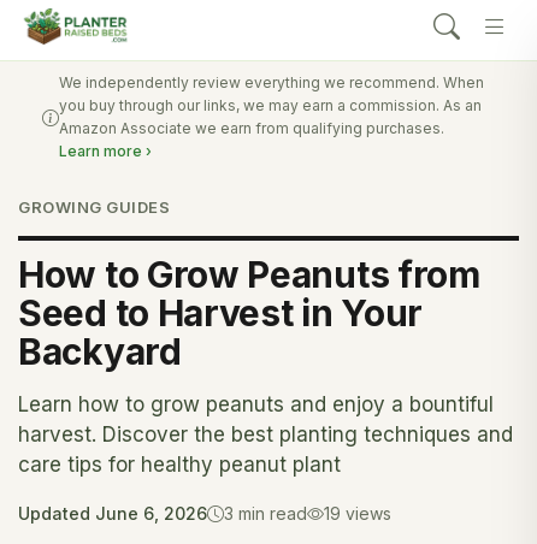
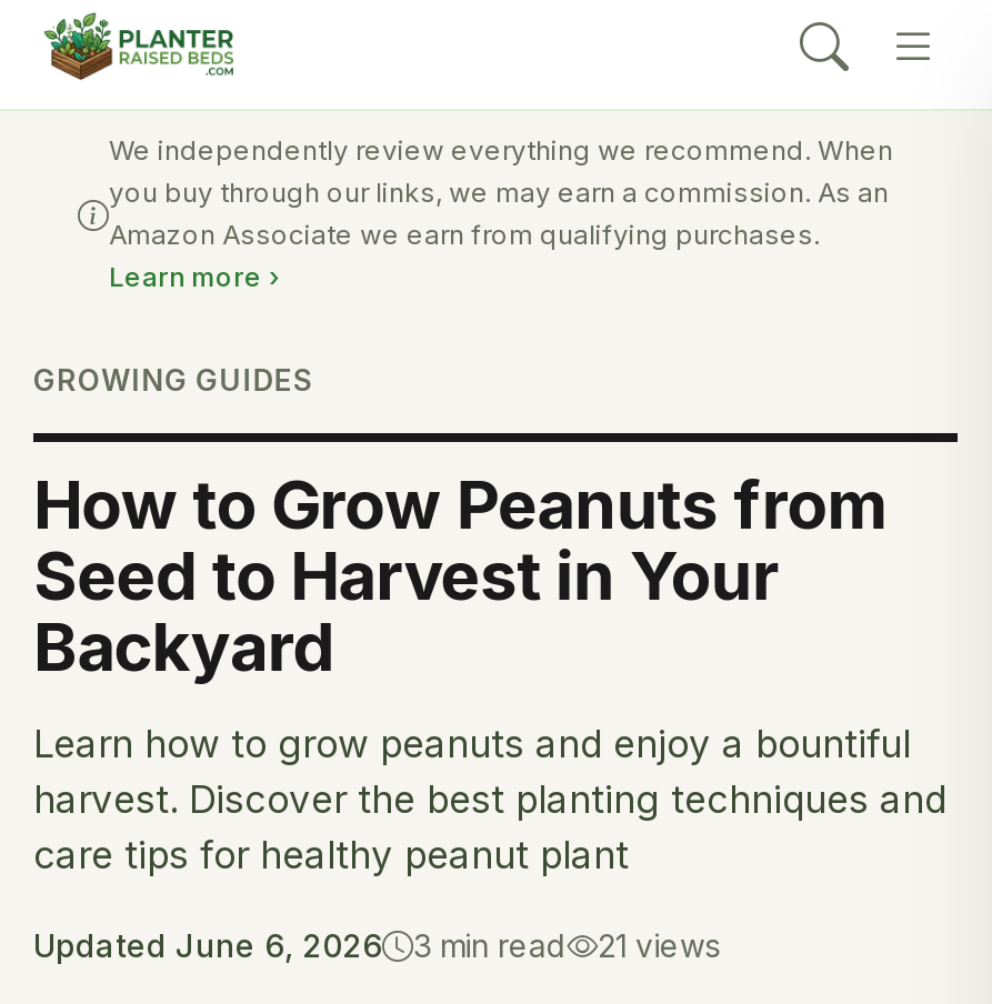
[18,503,391,524] Updated June 6, 2026 3 min read 19 views -> [33,927,720,964] Updated June 6, 2026 3 min read 21 views

